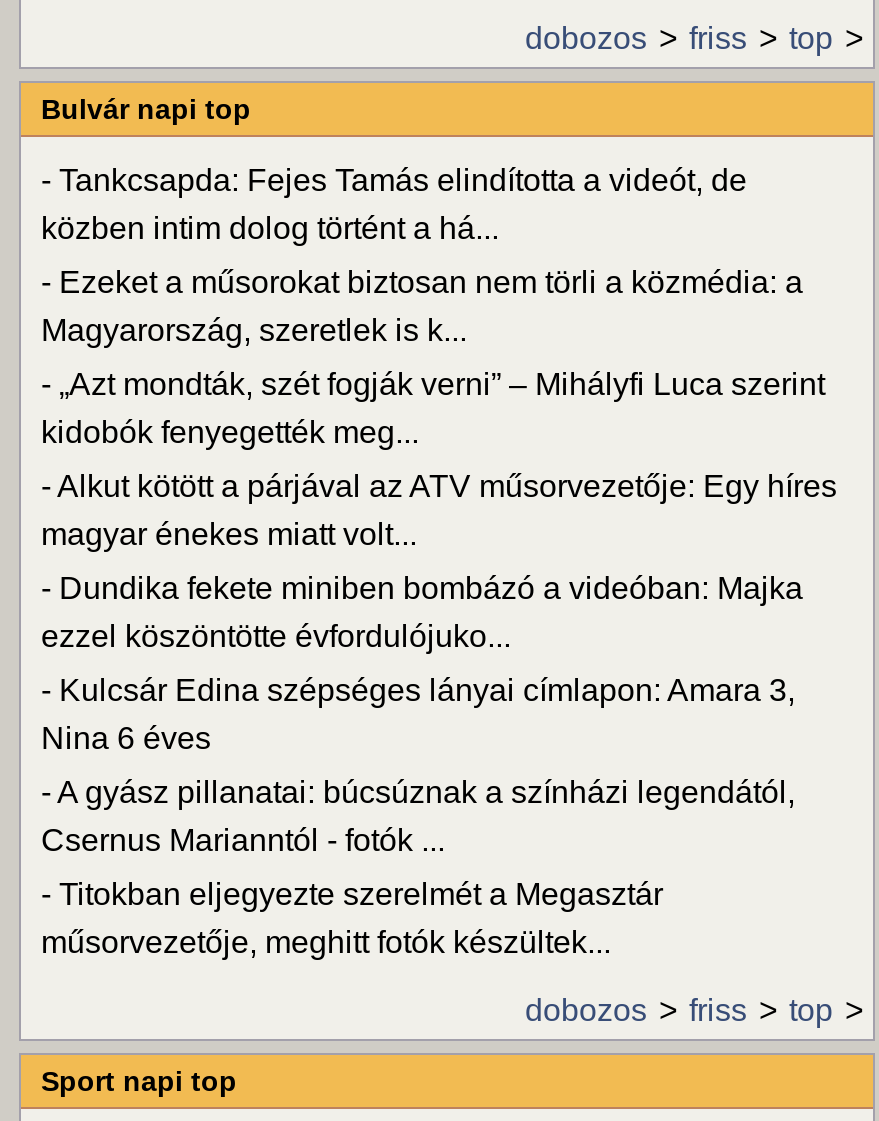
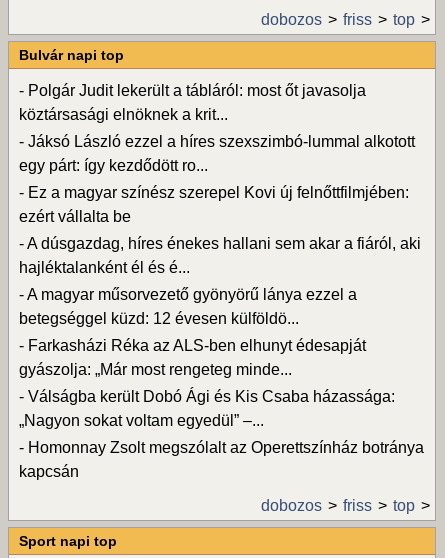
[41,163,747,245] - Tankcsapda: Fejes Tamás elindította a videót, de | közben intim dolog történt a há... -> [19,82,366,123] - Polgár Judit lekerült a tábláról: most őt javasolja | köztársasági elnöknek a krit...
[41,265,803,347] - Ezeket a műsorokat biztosan nem törli a közmédia: a | Magyarország, szeretlek is k... -> [19,133,415,174] - Jáksó László ezzel a híres szexszimbó-lummal alkotott | egy párt: így kezdődött ro...
[41,367,825,449] - „Azt mondták, szét fogják verni” – Mihályfi Luca szerint | kidobók fenyegették meg... -> [19,184,409,225] - Ez a magyar színész szerepel Kovi új felnőttfilmjében: | ezért vállalta be
[41,469,837,551] - Alkut kötött a párjával az ATV műsorvezetője: Egy híres | magyar énekes miatt volt... -> [19,235,421,276] - A dúsgazdag, híres énekes hallani sem akar a fiáról, aki | hajléktalanként él és é...
[41,571,803,653] - Dundika fekete miniben bombázó a videóban: Majka | ezzel köszöntötte évfordulójuko... -> [19,286,357,327] - A magyar műsorvezető gyönyörű lánya ezzel a | betegséggel küzd: 12 évesen külföldö...
[41,673,795,755] - Kulcsár Edina szépséges lányai címlapon: Amara 3, | Nina 6 éves -> [19,337,366,378] - Farkasházi Réka az ALS-ben elhunyt édesapját | gyászolja: „Már most rengeteg minde...
[41,775,795,857] - A gyász pillanatai: búcsúznak a színházi legendától, | Csernus Marianntól - fotók ... -> [19,388,395,429] - Válságba került Dobó Ági és Kis Csaba házassága: | „Nagyon sokat voltam egyedül” –...
[41,877,663,959] - Titokban eljegyezte szerelmét a Megasztár | műsorvezetője, meghitt fotók készültek... -> [19,439,424,480] - Homonnay Zsolt megszólalt az Operettszínház botránya | kapcsán

